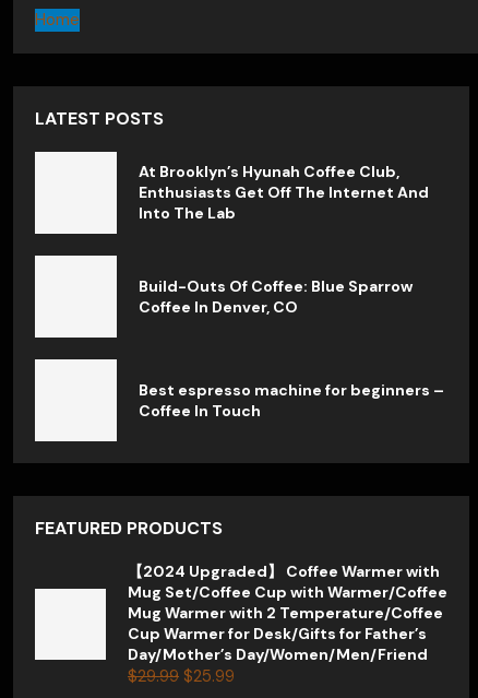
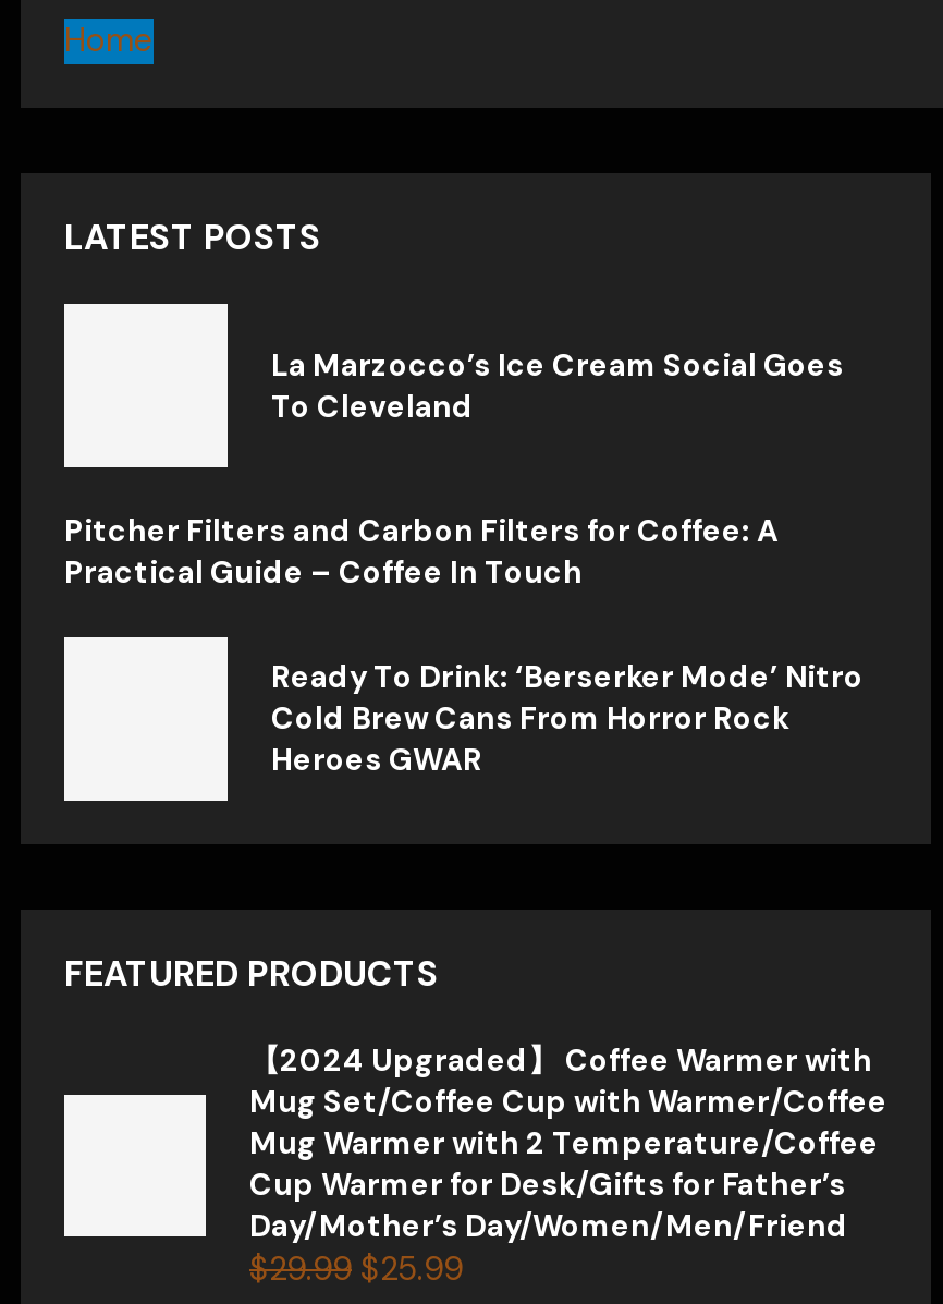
[139,162,429,223] At Brooklyn’s Hyunah Coffee Club, | Enthusiasts Get Off The Internet And | Into The Lab -> [271,345,844,426] La Marzocco’s Ice Cream Social Goes | To Cleveland
[139,276,413,317] Build-Outs Of Coffee: Blue Sparrow | Coffee In Denver, CO -> [64,512,779,592] Pitcher Filters and Carbon Filters for Coffee: A | Practical Guide – Coffee In Touch
[139,380,444,420] Best espresso machine for beginners – | Coffee In Touch -> [271,658,864,780] Ready To Drink: ‘Berserker Mode’ Nitro | Cold Brew Cans From Horror Rock | Heroes GWAR

